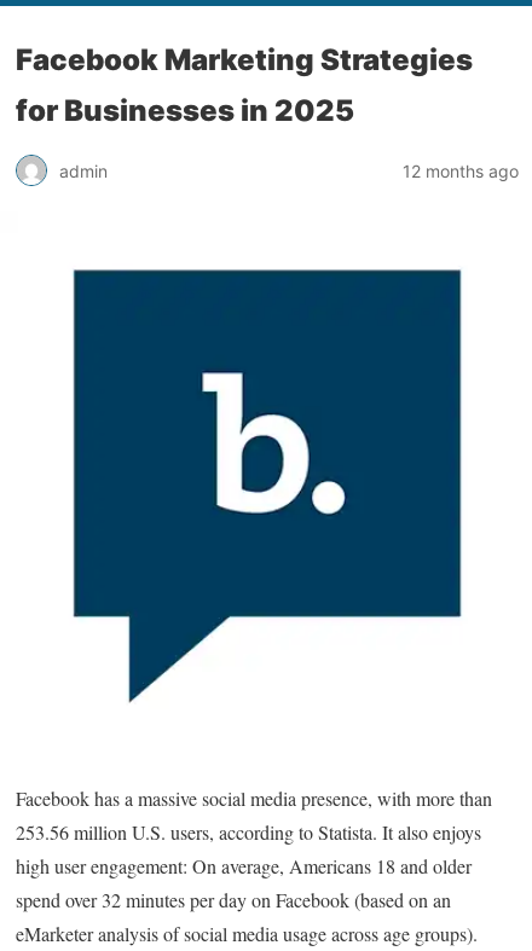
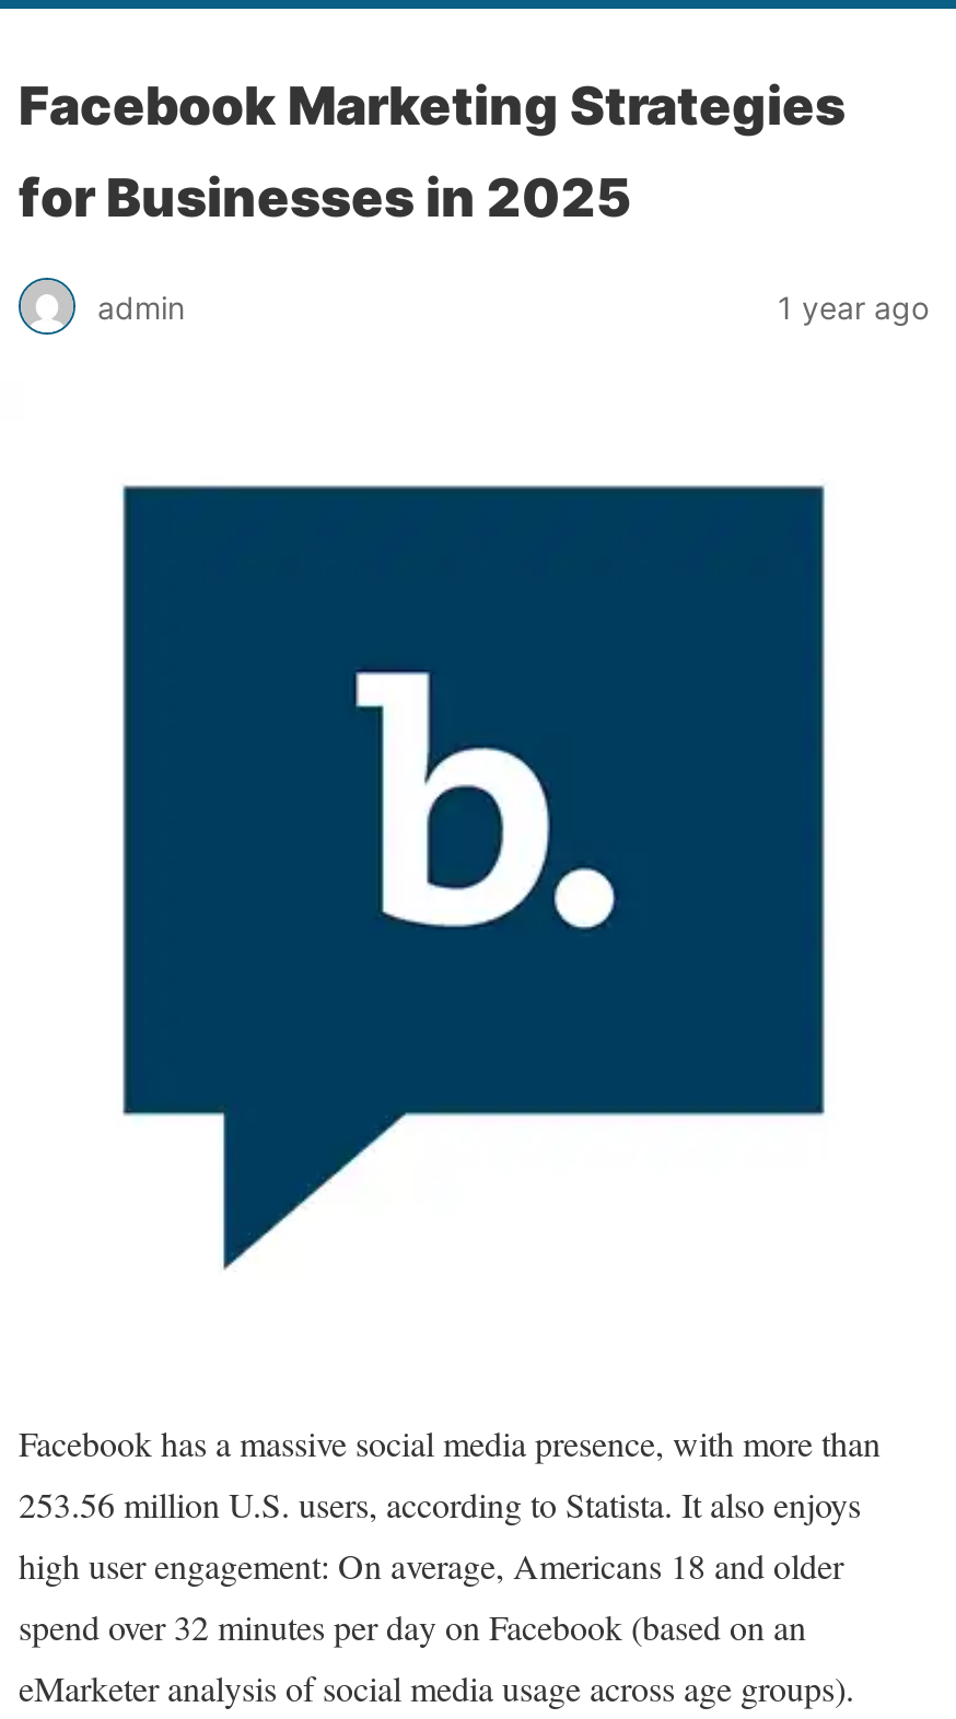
[403,160,519,181] 12 months ago -> [778,288,929,325] 1 year ago

